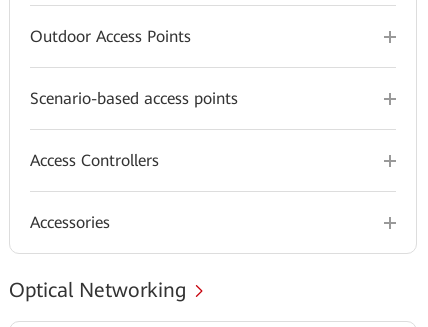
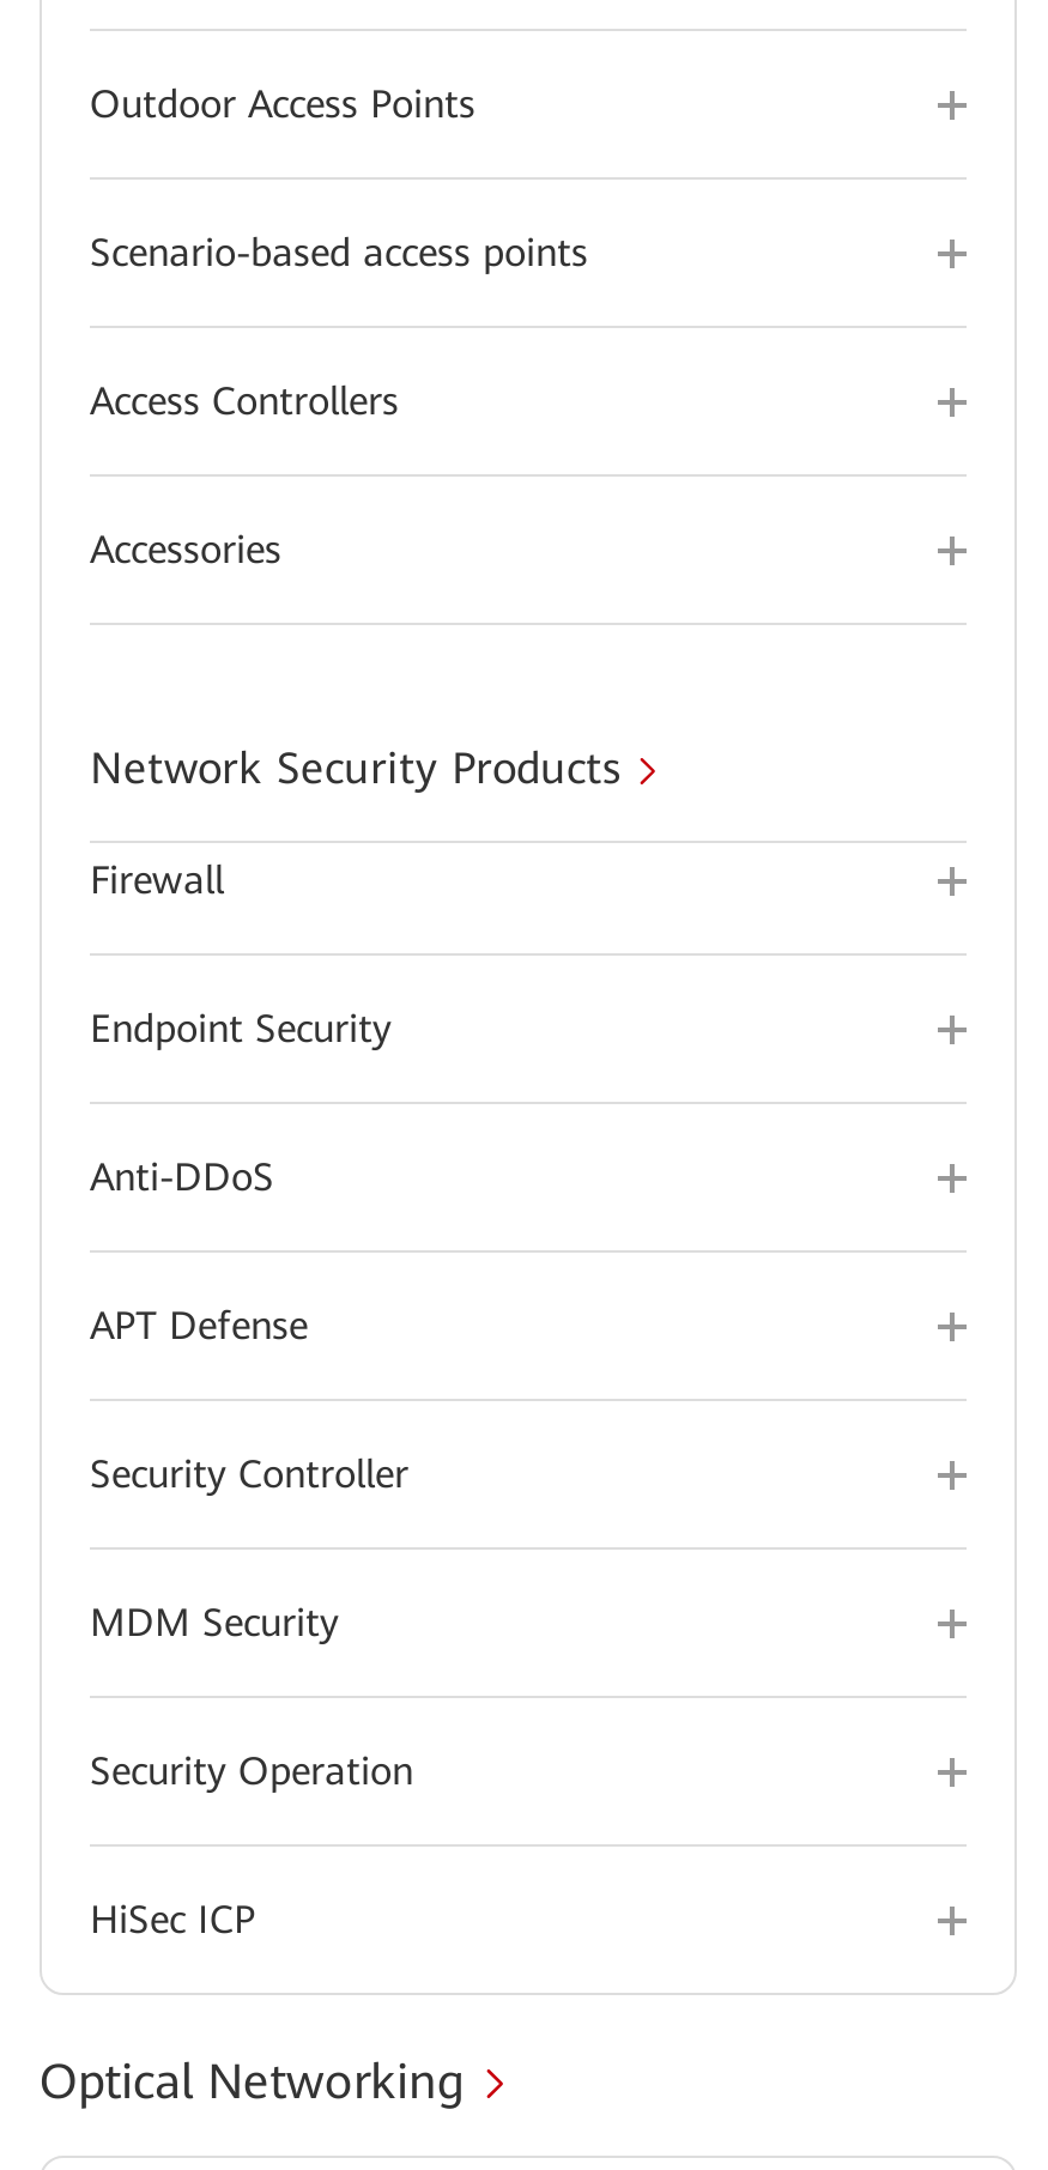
none -> [90,742,622,1942] Network Security Products | Firewall | Endpoint Security | Anti-DDoS | APT Defense | Security Controller | MDM Security | Security Operation | HiSec ICP

